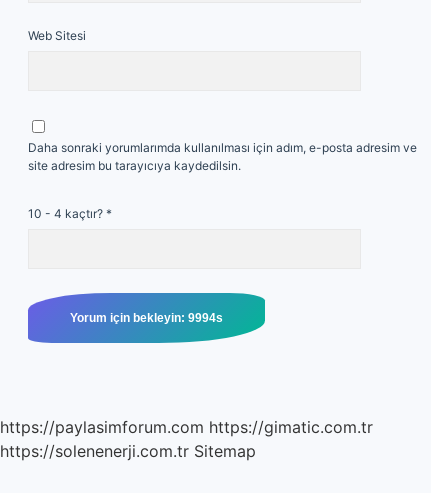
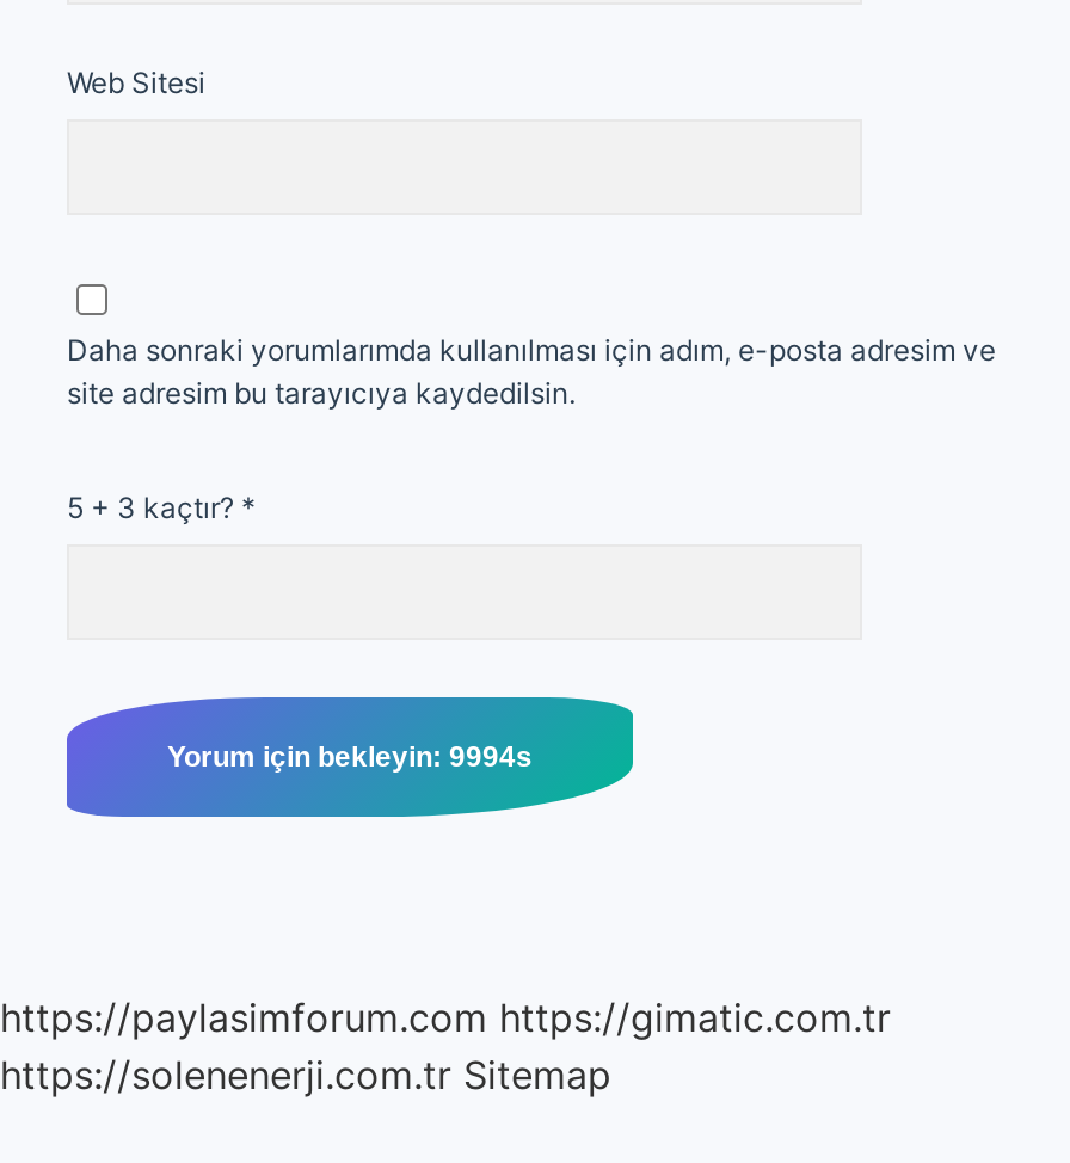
[28,206,112,221] 10 - 4 kaçtır? * -> [67,490,256,525] 5 + 3 kaçtır? *

